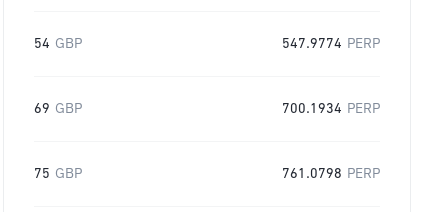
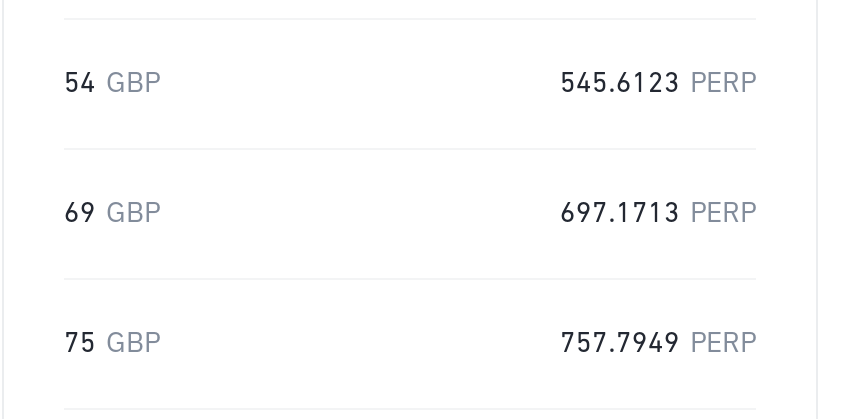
[282,37,380,51] 547.9774 PERP -> [560,70,756,98] 545.6123 PERP
[282,102,380,116] 700.1934 PERP -> [560,200,756,228] 697.1713 PERP
[282,167,380,181] 761.0798 PERP -> [560,330,756,358] 757.7949 PERP

